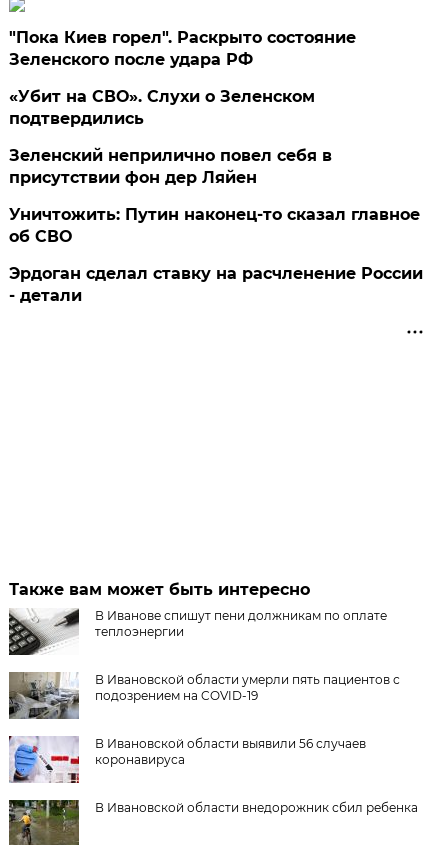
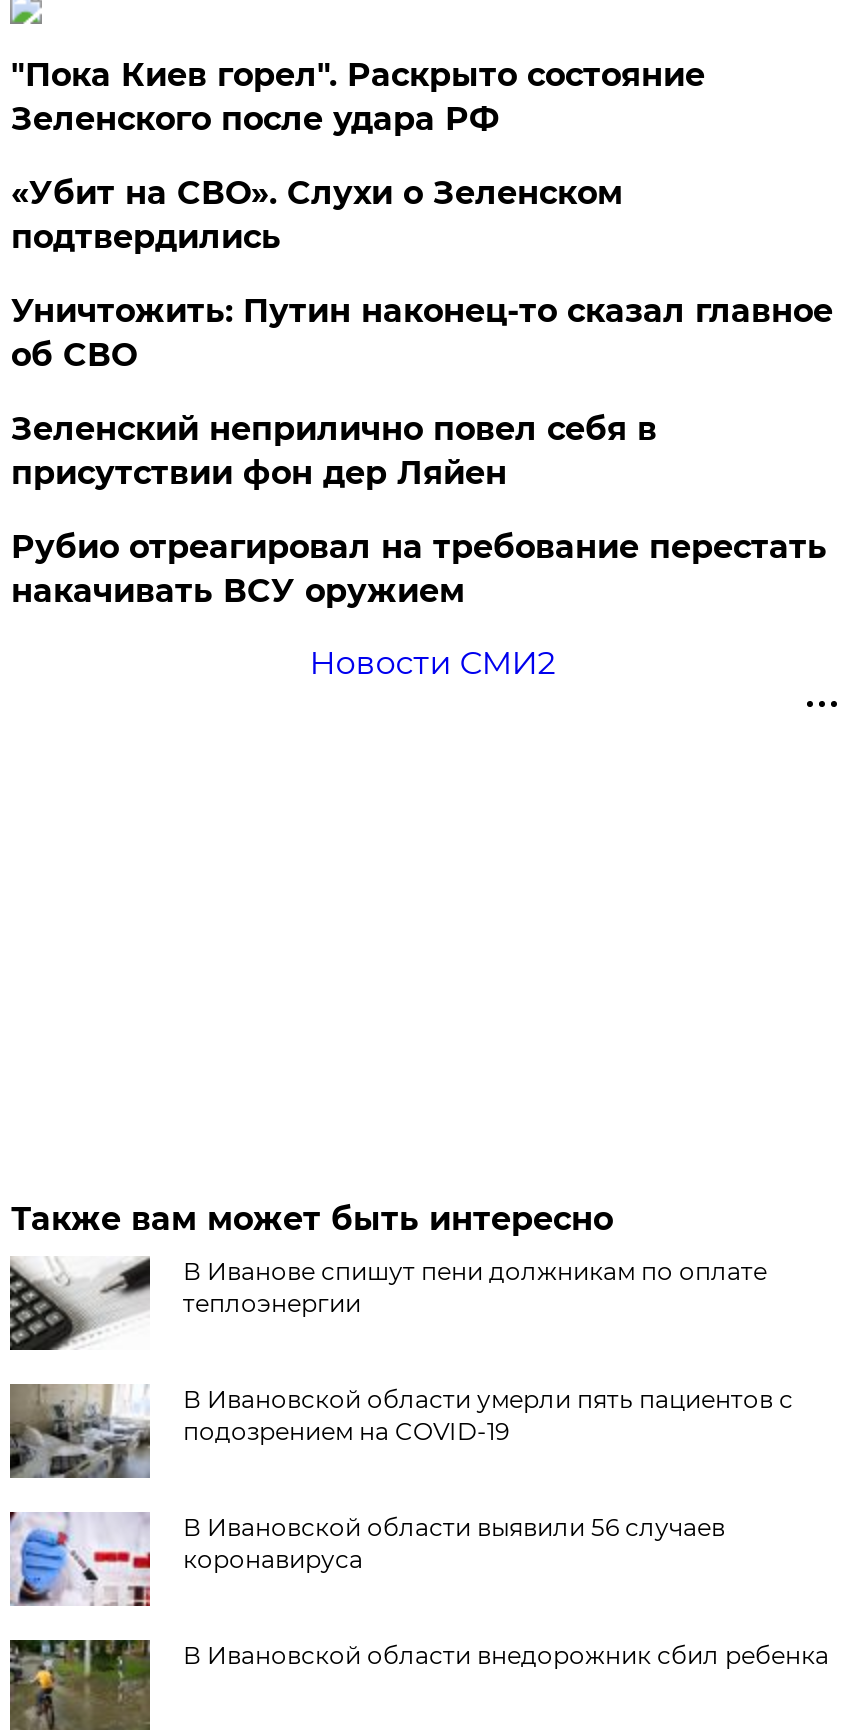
moved [9,146,332,187] -> [11,410,657,492]: Зеленский неприлично повел cебя в | присутствии фон дер Ляйен
none -> [11,528,827,610] Рубио отреагировал на требование перестать | накачивать ВСУ оружием
moved [9,205,420,246] -> [11,292,833,374]: Уничтожить: Путин наконец-то сказал главное | об СВО
[9,264,423,305] Эрдоган сделал ставку на расчленение России | - детали -> [309,644,555,682] Новости СМИ2

